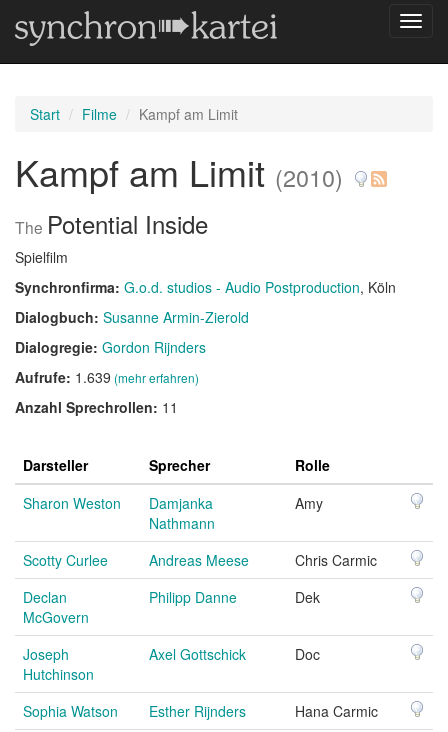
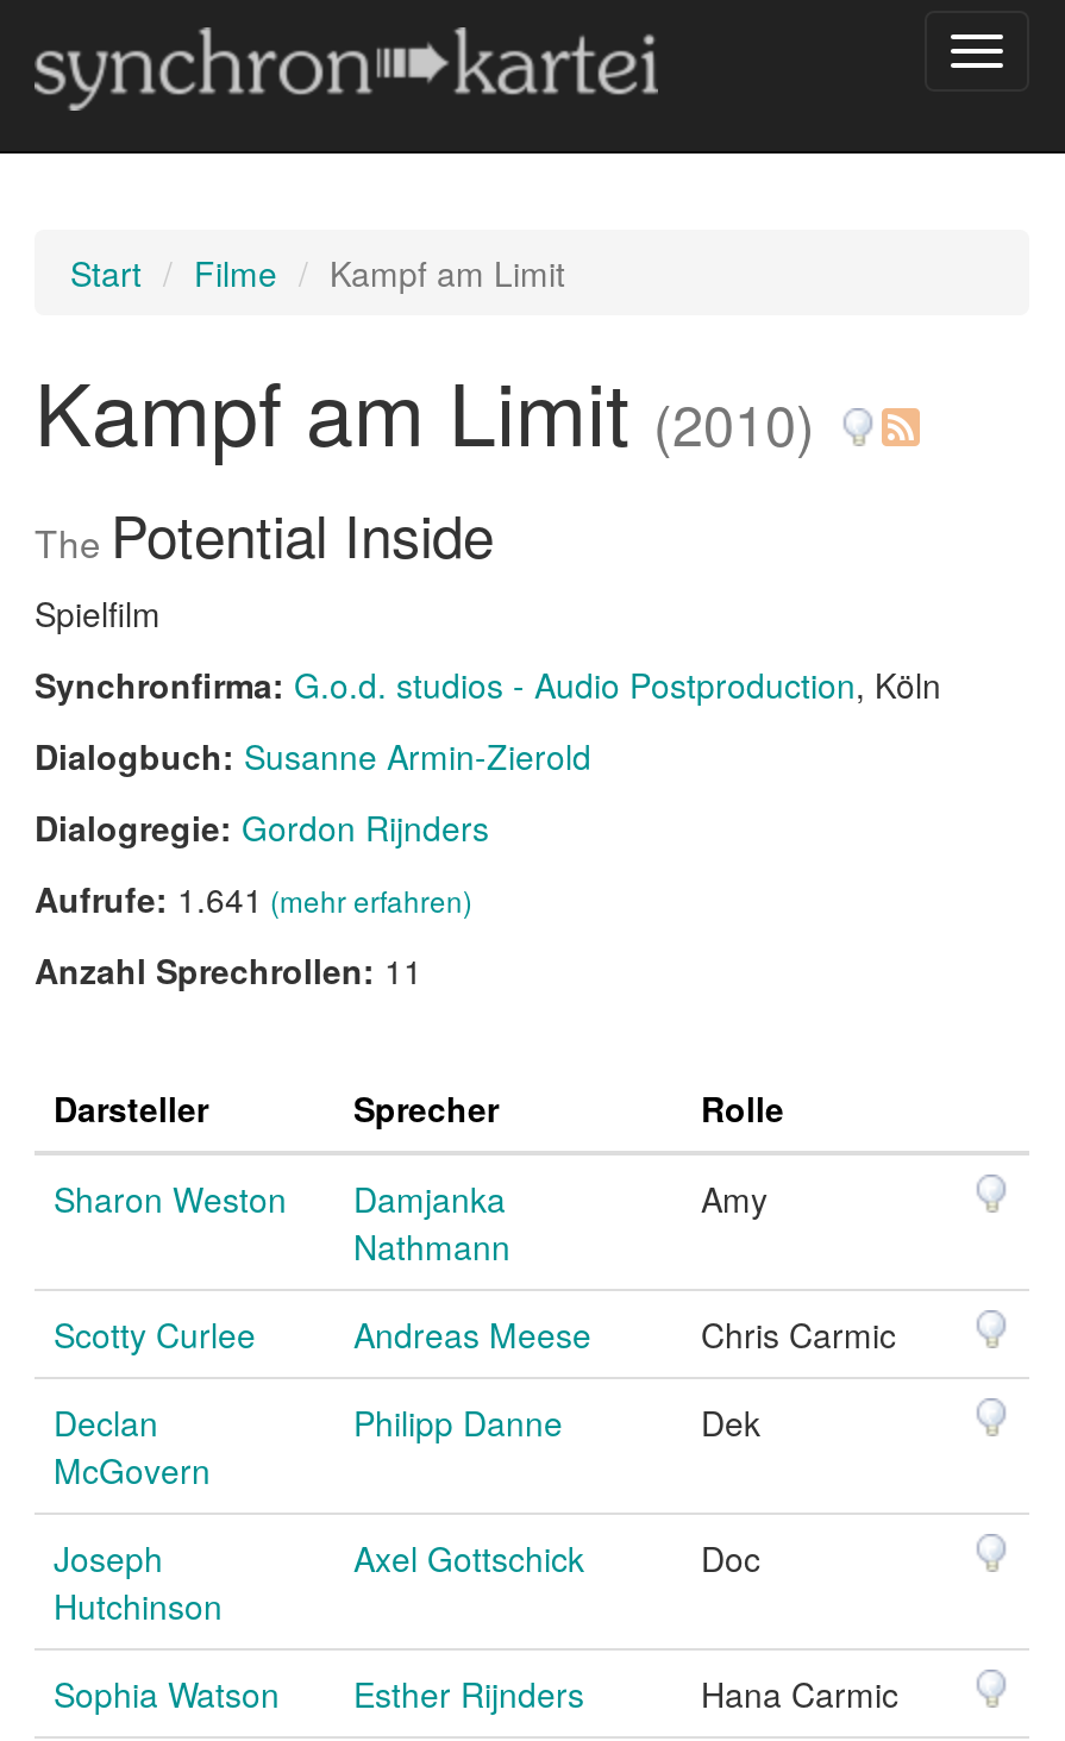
[15,367,199,387] Aufrufe: 1.639 (mehr erfahren) -> [35,875,472,922] Aufrufe: 1.641 (mehr erfahren)

